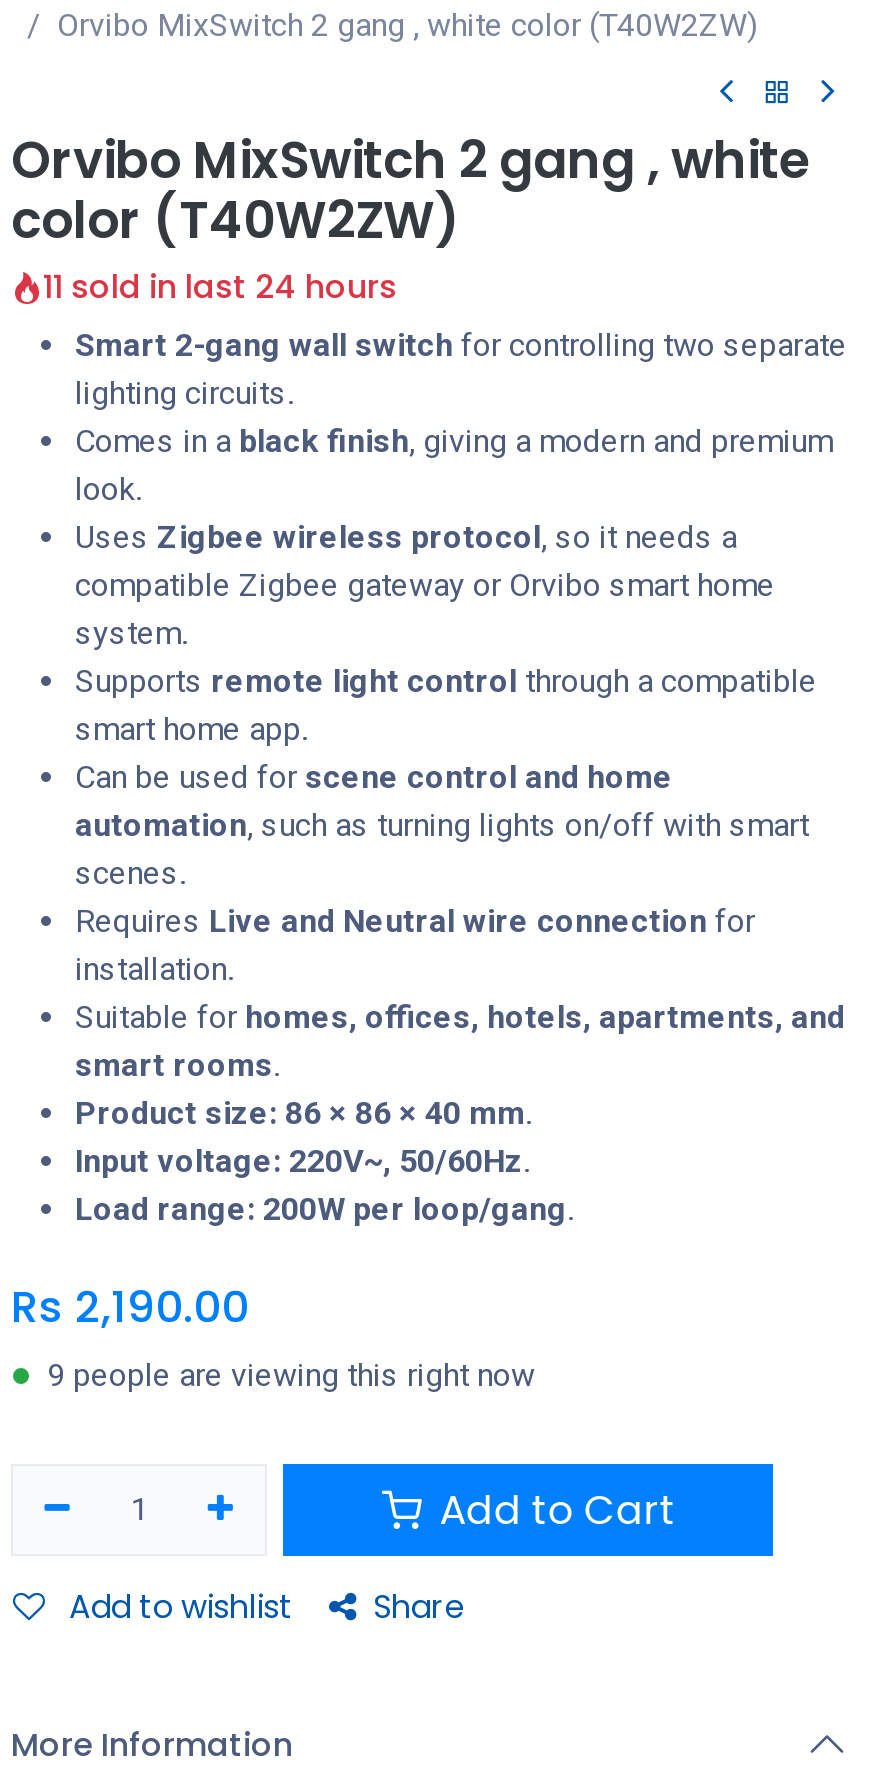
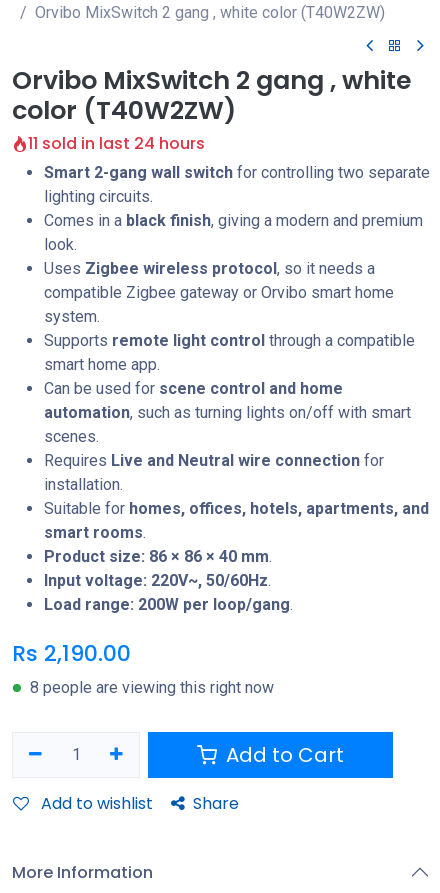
[47,1357,535,1395] 9 people are viewing this right now -> [30,678,274,697] 8 people are viewing this right now

